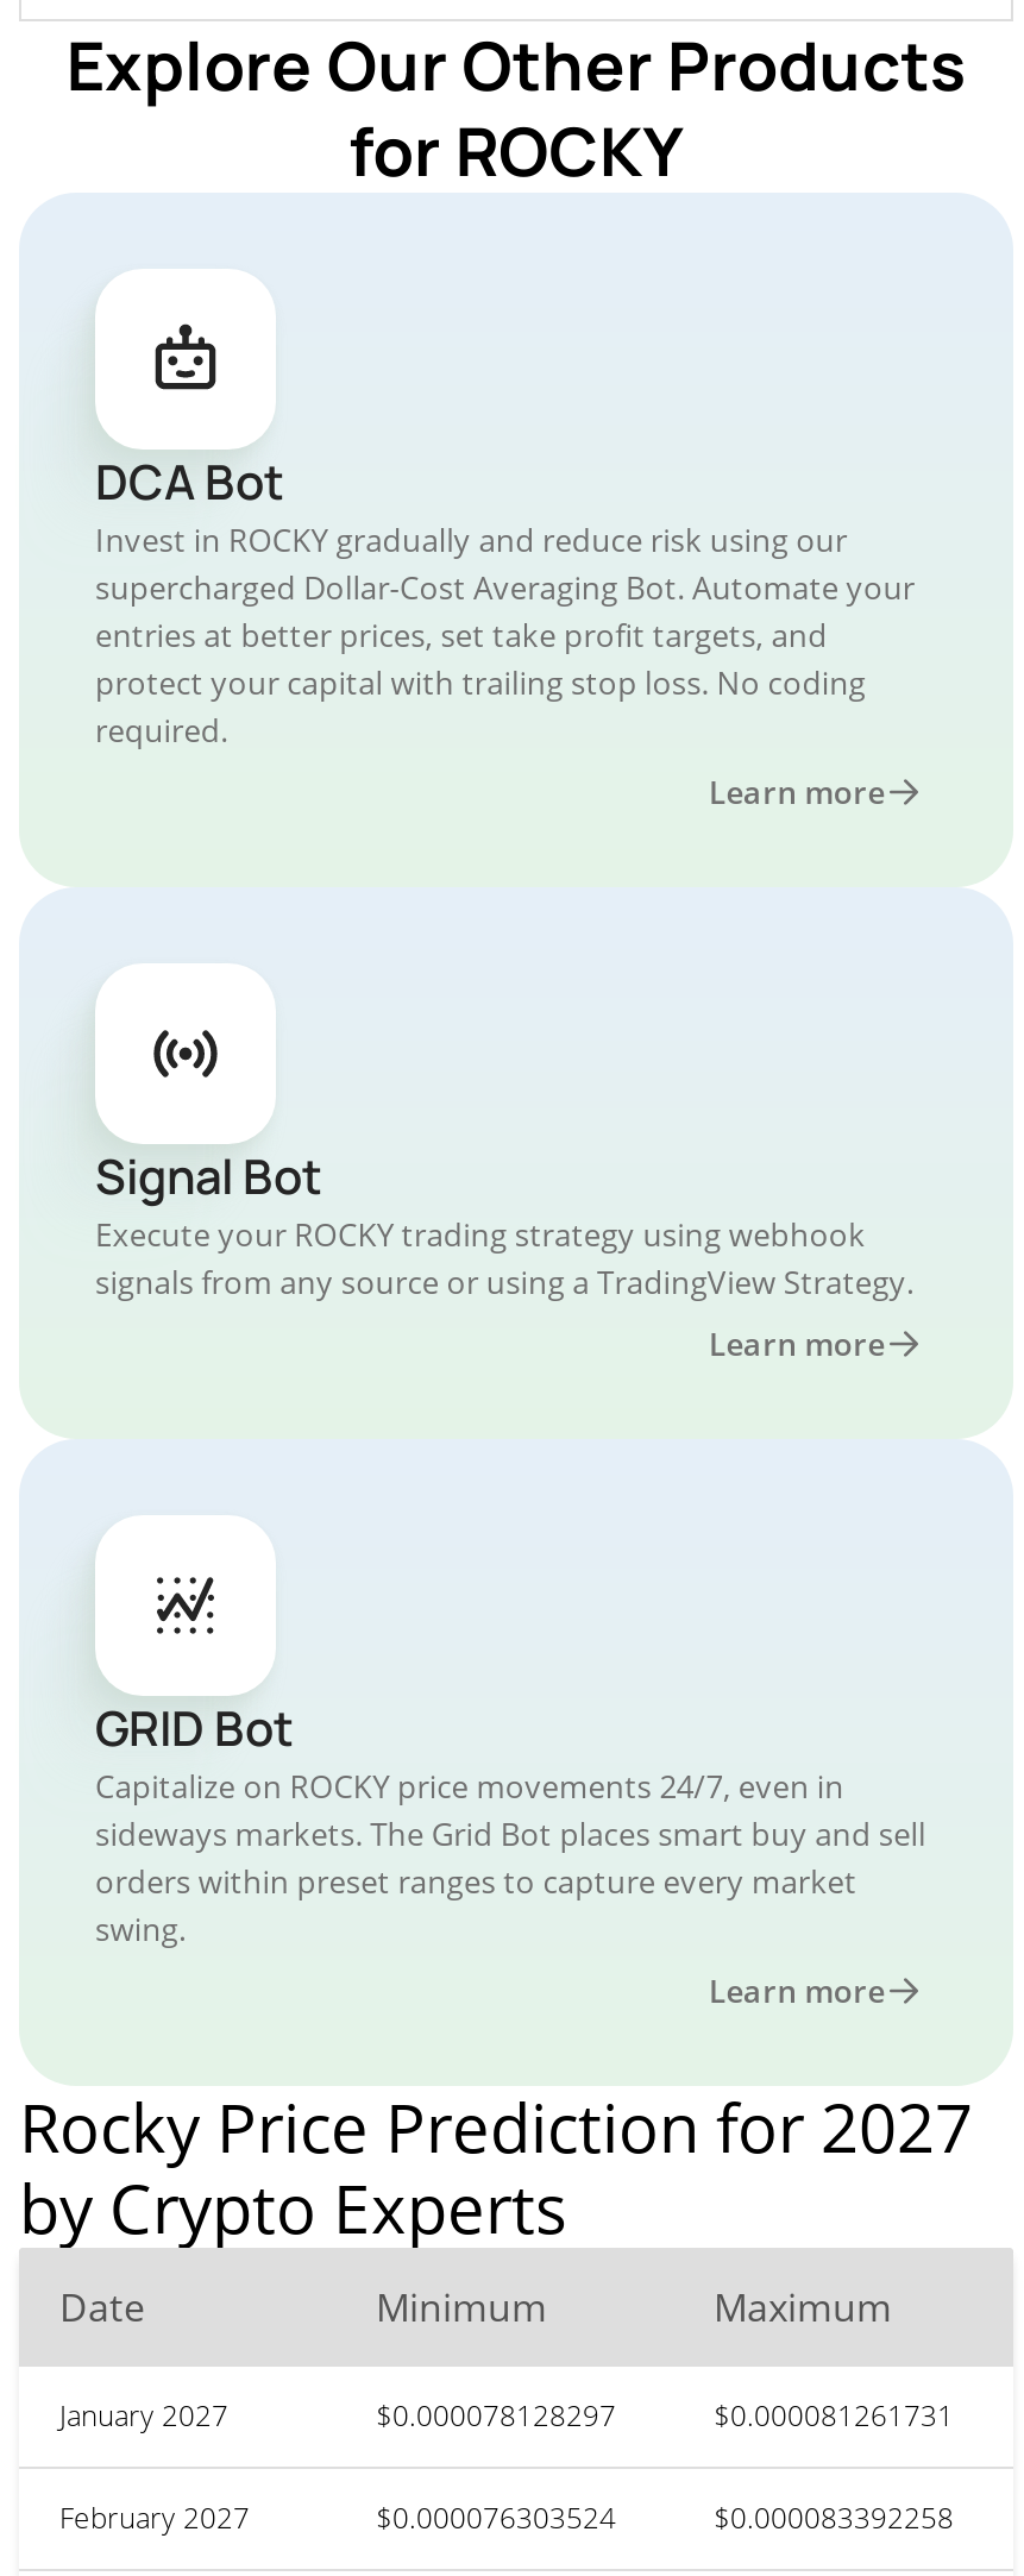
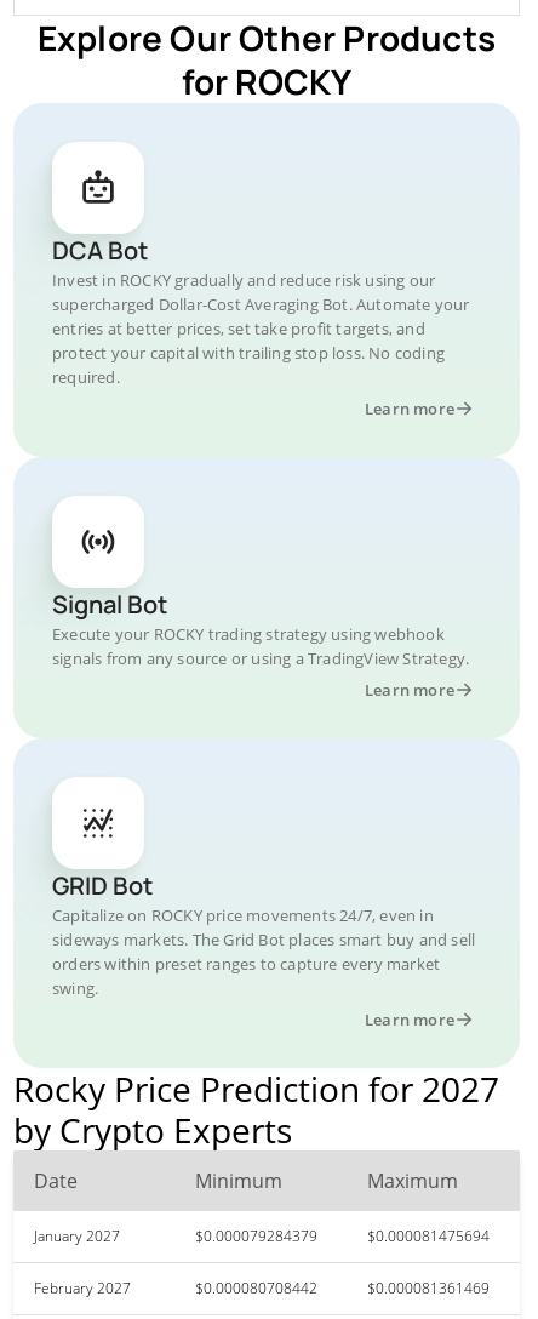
[376,2395,616,2435] $0.000078128297 -> [195,1225,317,1246] $0.000079284379
[714,2395,954,2435] $0.000081261731 -> [367,1225,490,1246] $0.000081475694
[376,2497,616,2537] $0.000076303524 -> [195,1278,317,1298] $0.000080708442
[714,2497,954,2537] $0.000083392258 -> [367,1278,490,1298] $0.000081361469

